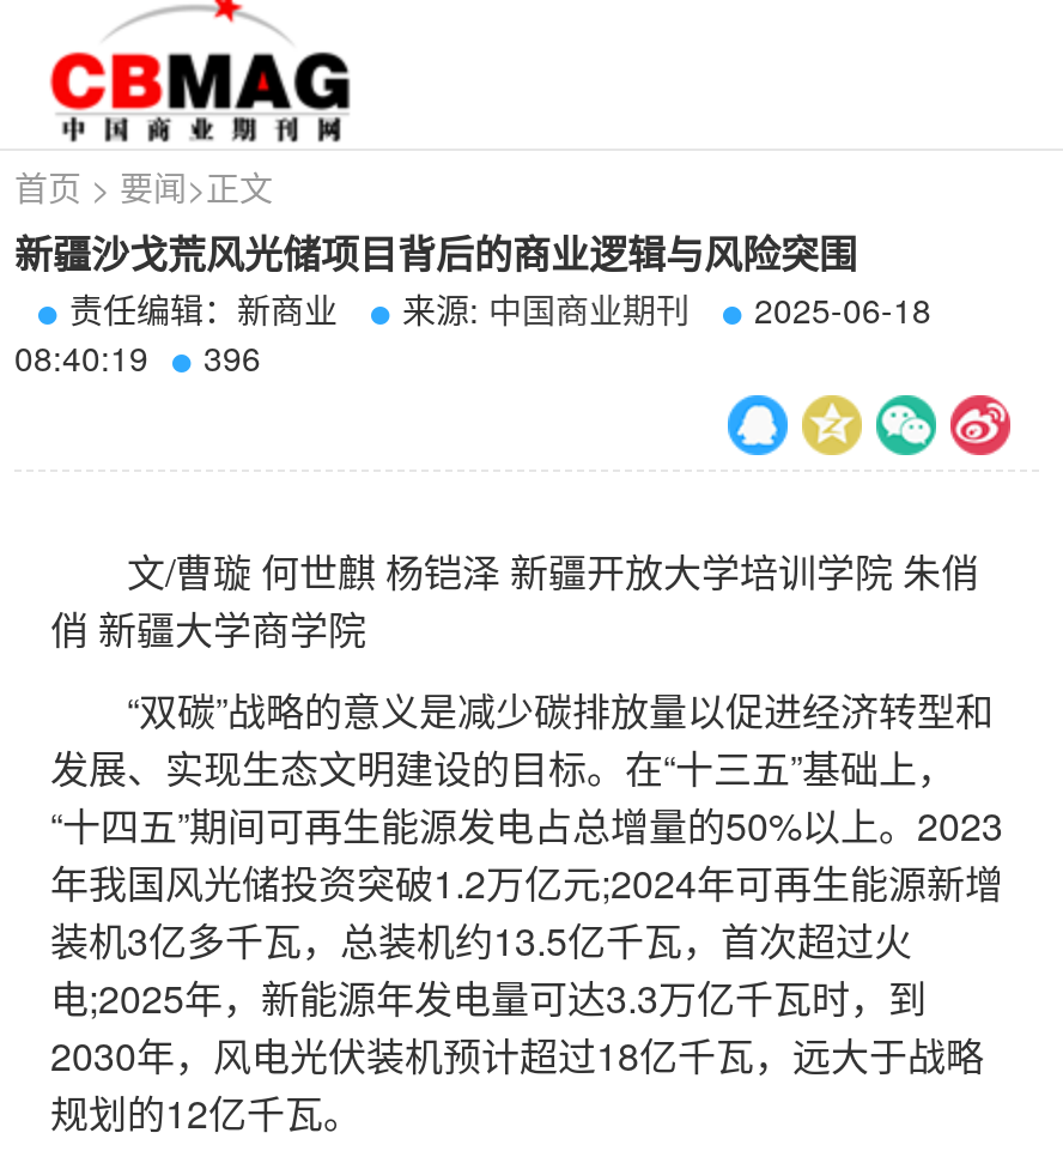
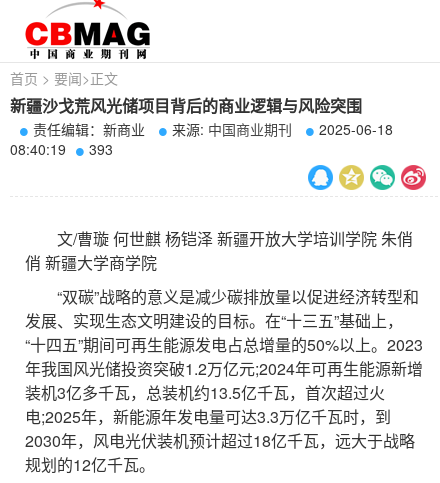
[14,333,261,381] 08:40:19 396 -> [10,139,113,159] 08:40:19 393

